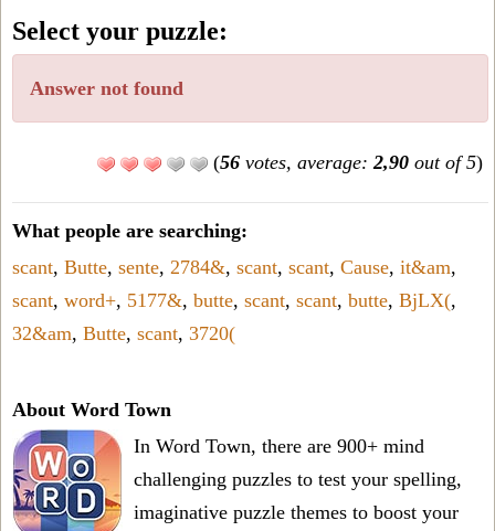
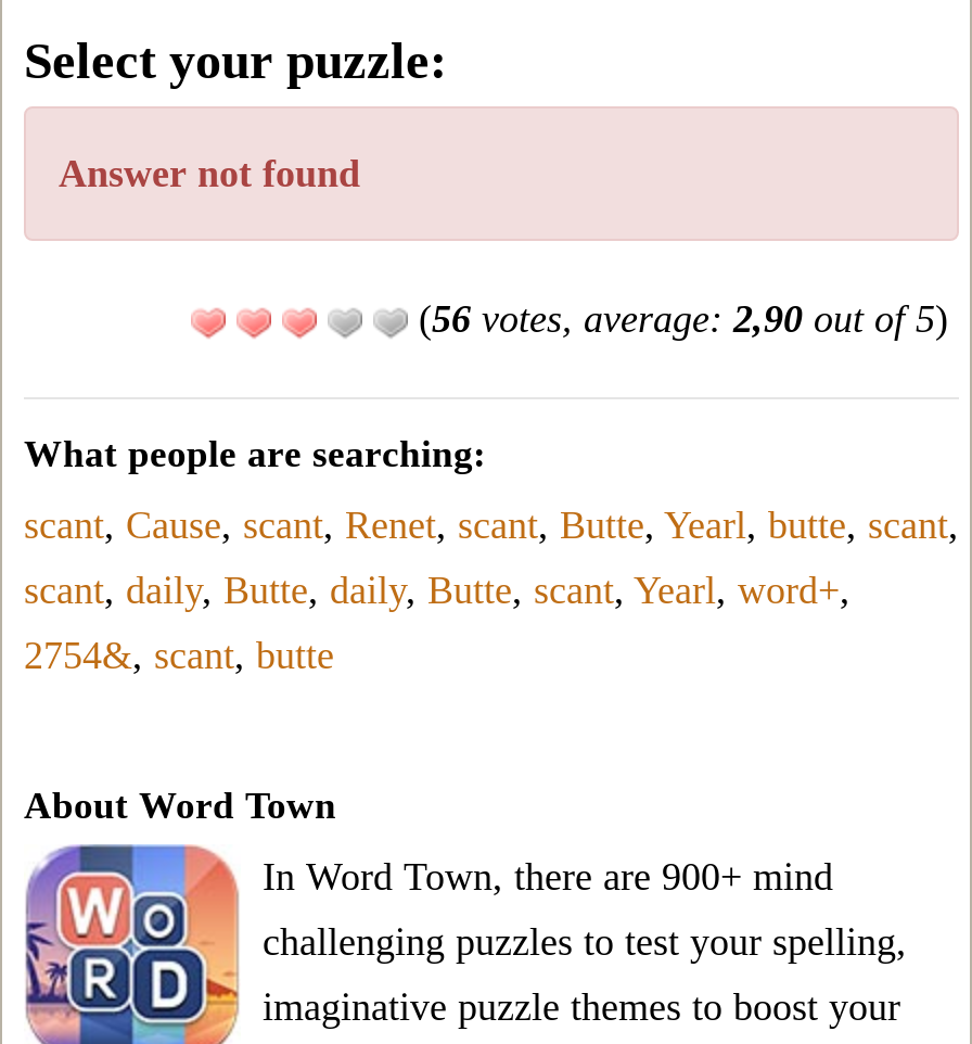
[12,256,456,278] scant, Butte, sente, 2784&, scant, scant, Cause, it&am, -> [24,503,959,547] scant, Cause, scant, Renet, scant, Butte, Yearl, butte, scant,
[12,289,456,311] scant, word+, 5177&, butte, scant, scant, butte, BjLX(, -> [24,568,850,612] scant, daily, Butte, daily, Butte, scant, Yearl, word+,
[12,322,235,344] 32&am, Butte, scant, 3720( -> [24,633,334,677] 2754&, scant, butte

